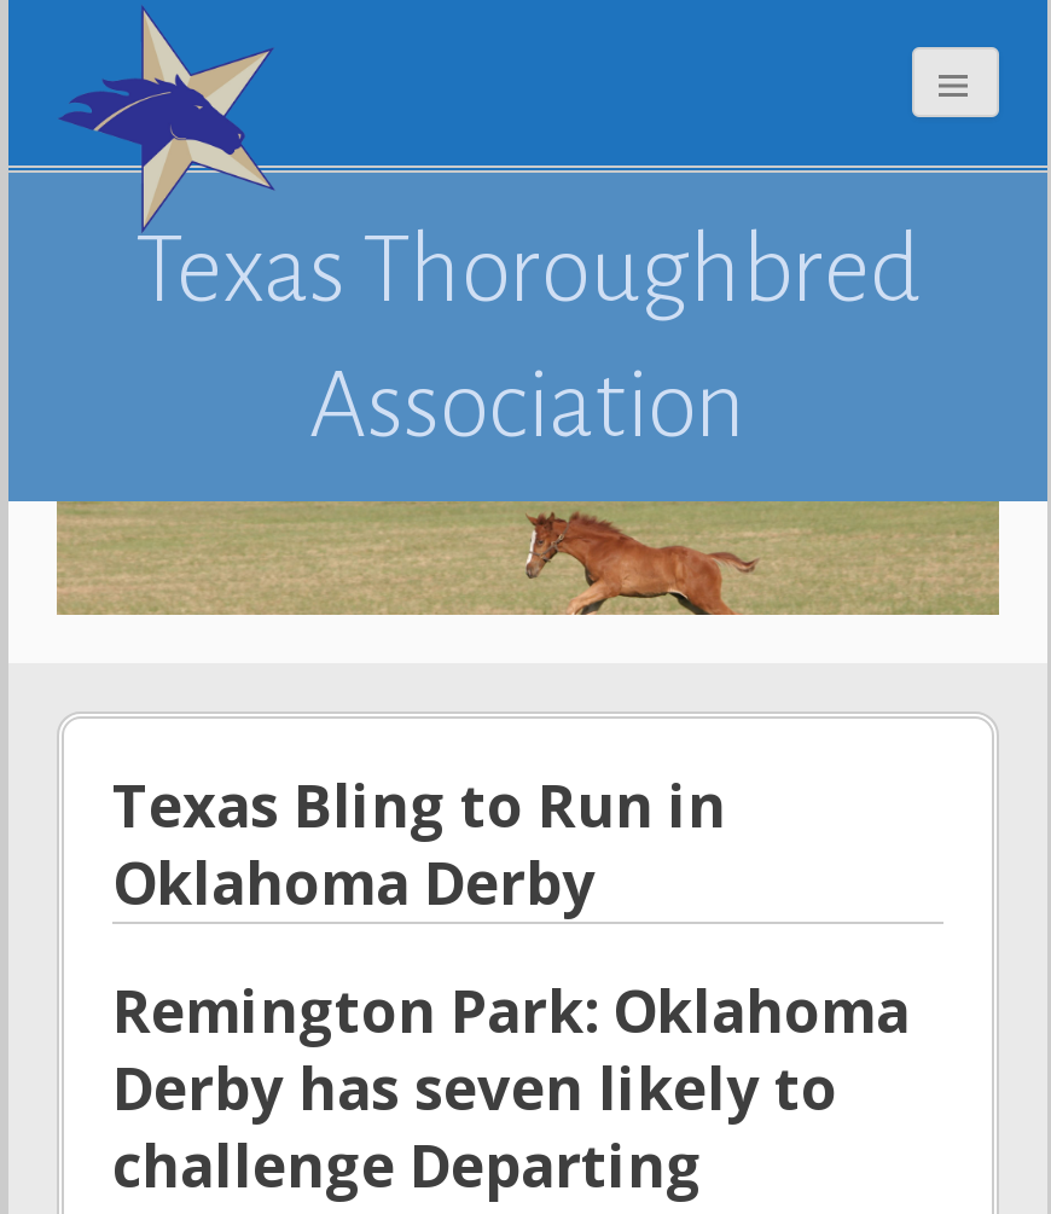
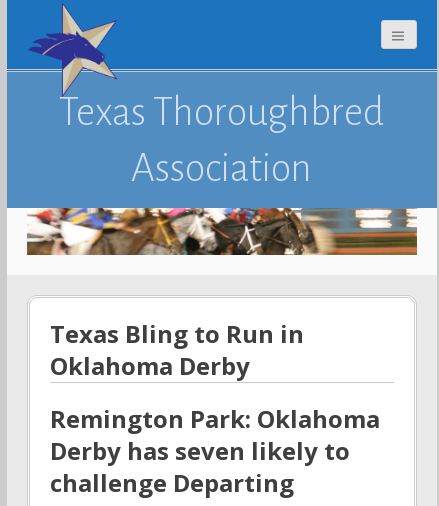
[54,499,1001,617] [image] -> [27,207,417,256] [image]

